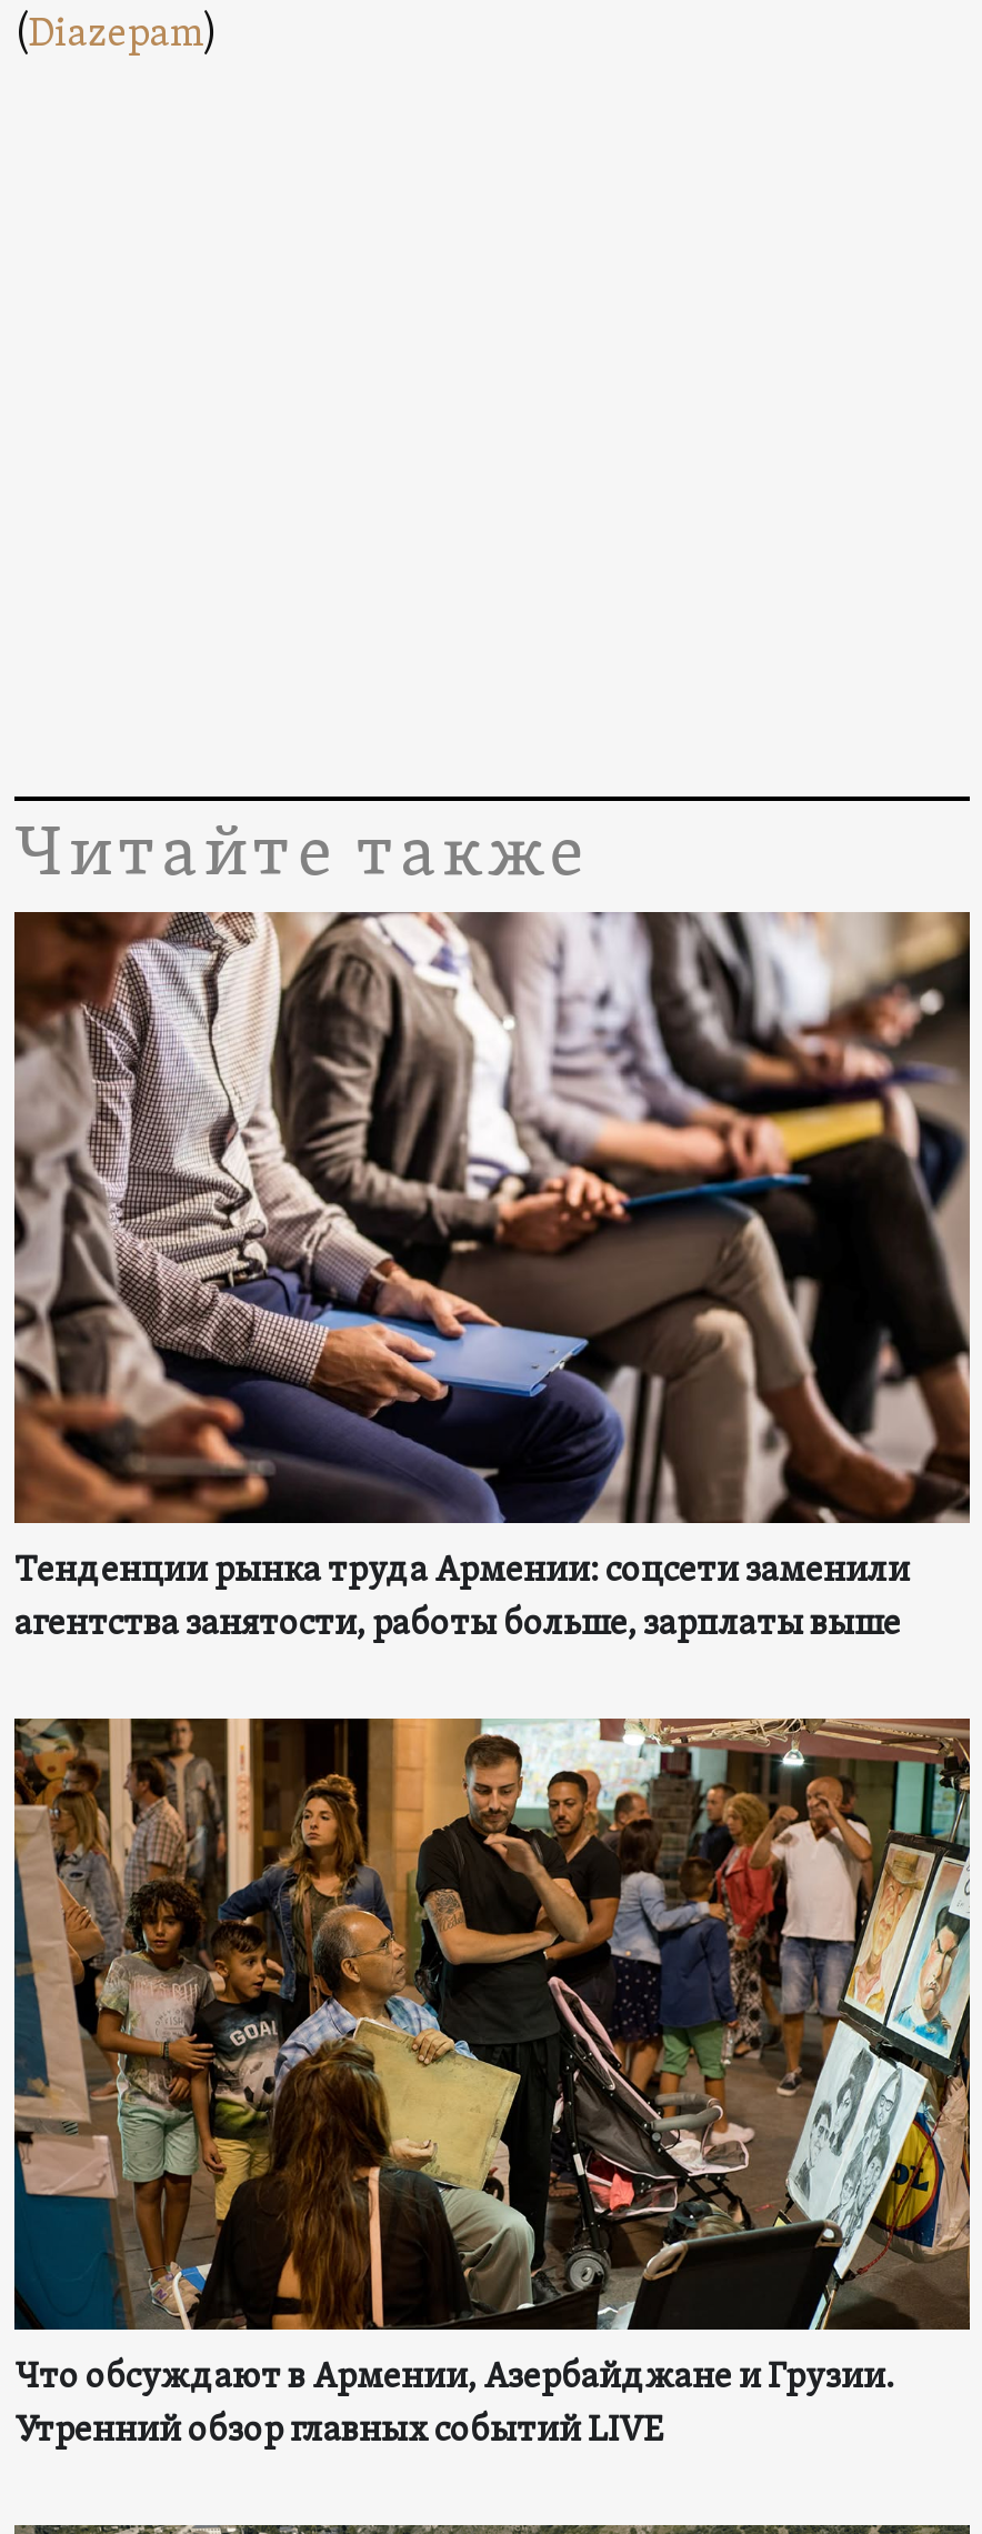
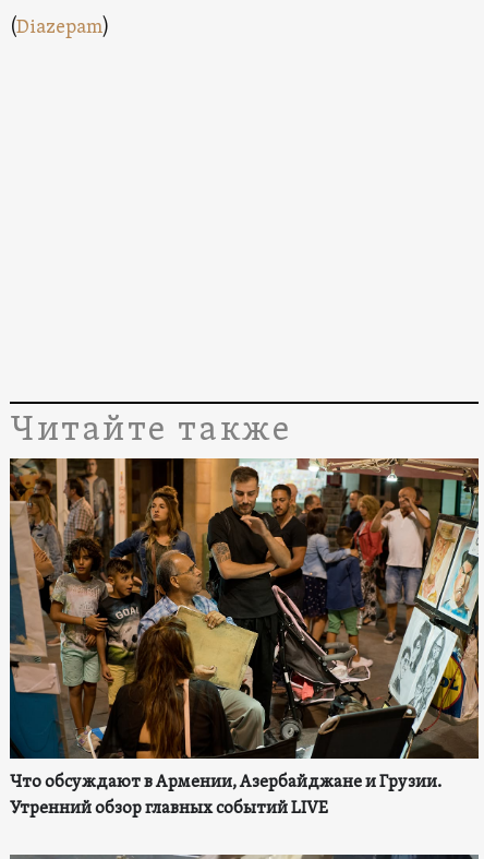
[12,910,972,1647] [image] | Тенденции рынка труда Армении: соцсети заменили | агентства занятости, работы больше, зарплаты выше -> none

